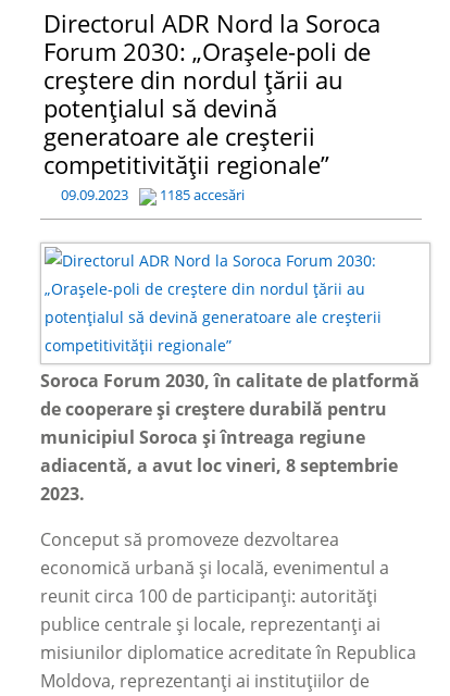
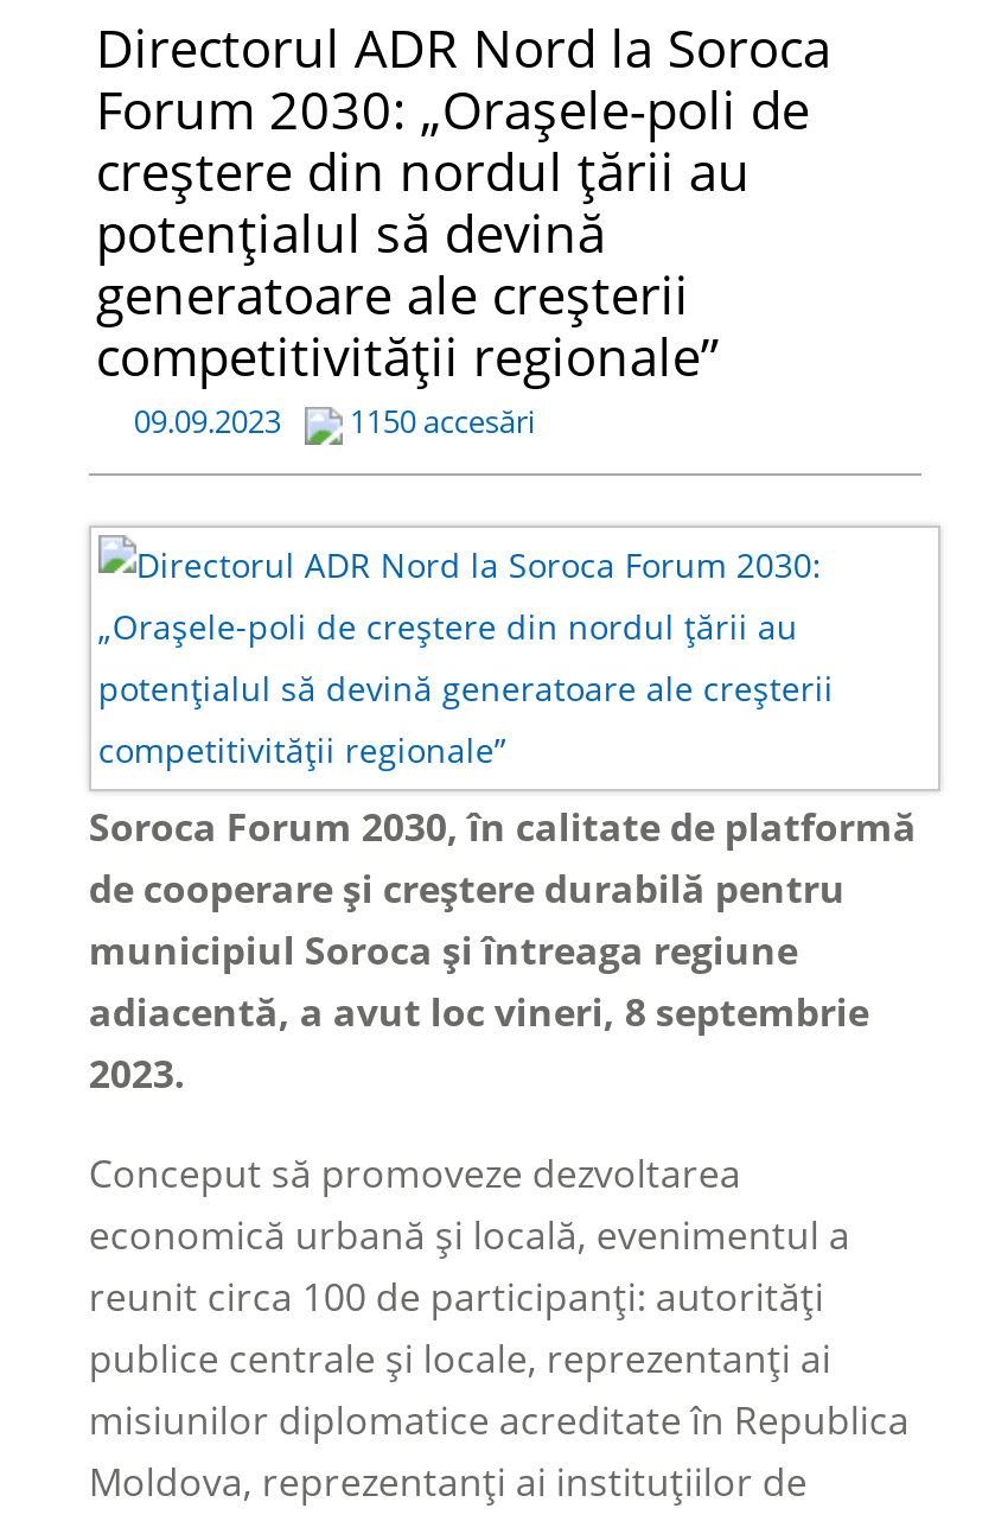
[57,185,251,204] 09.09.2023 1185 accesări -> [126,400,549,443] 09.09.2023 1150 accesări

